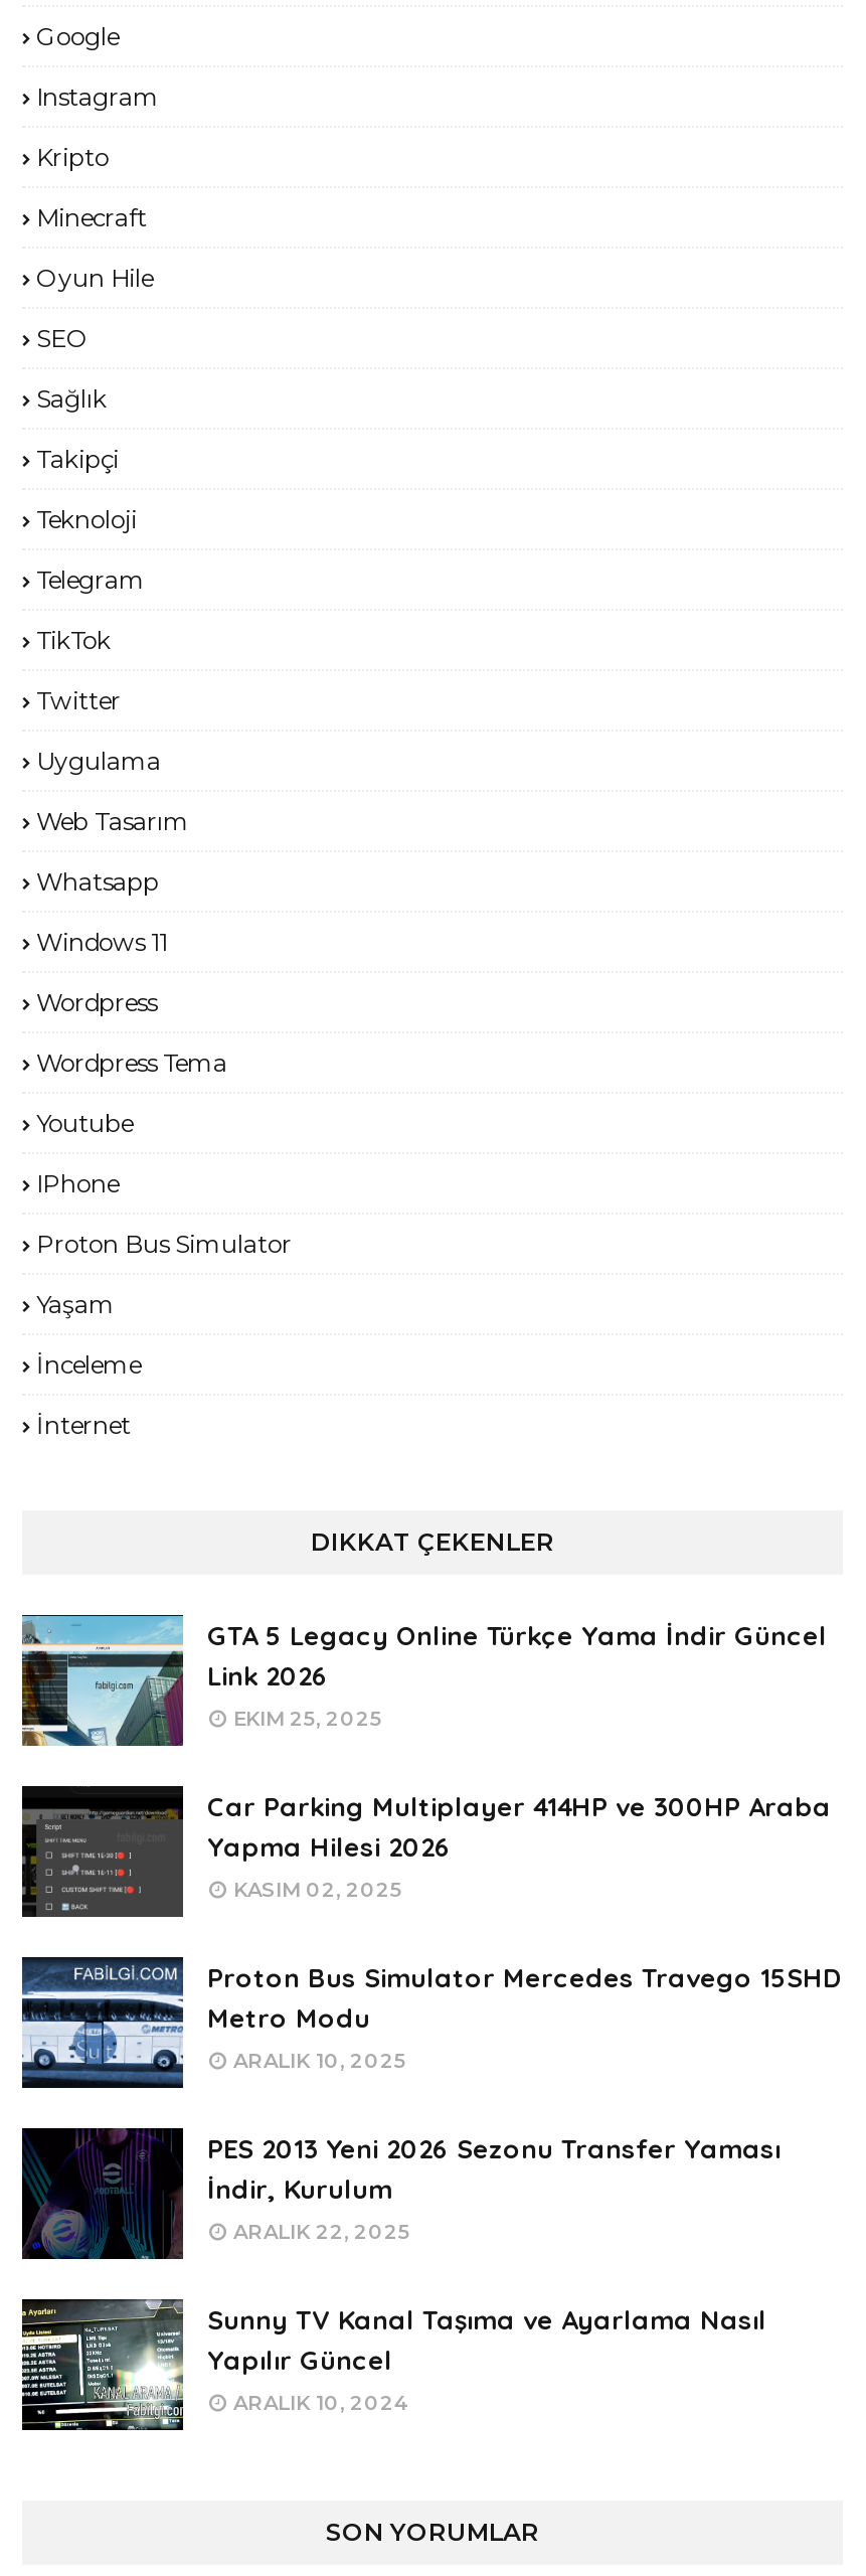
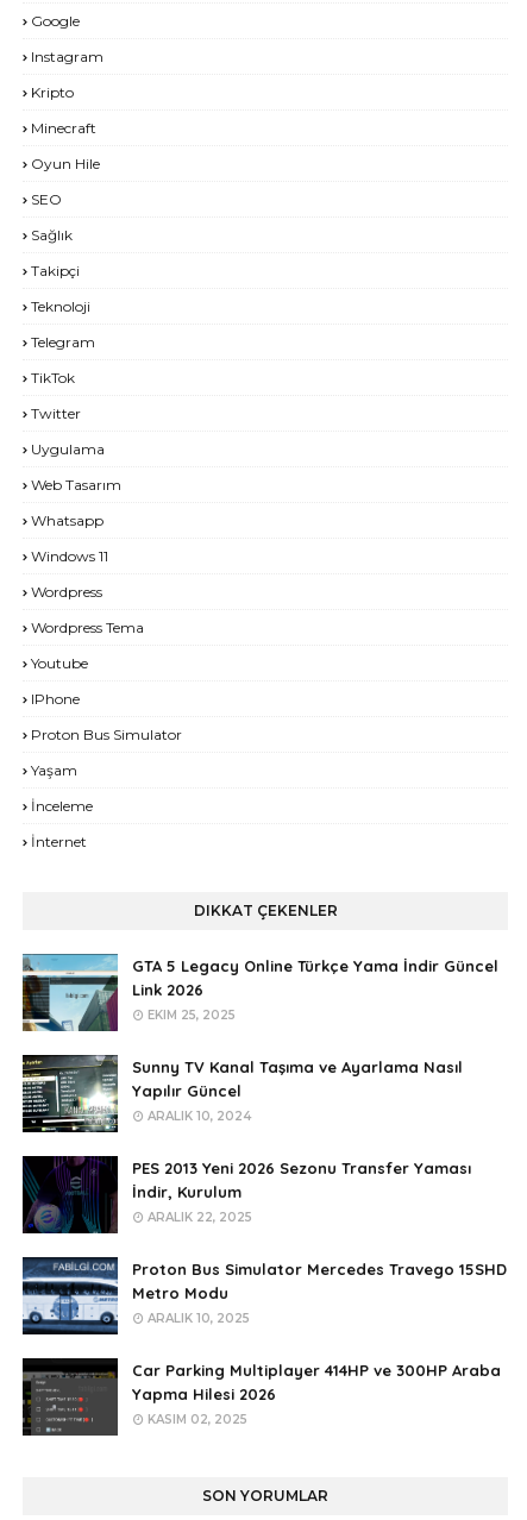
moved [22,1790,841,2259] -> [21,1156,507,1427]: [image] | PES 2013 Yeni 2026 Sezonu Transfer Yaması | İndir, Kurulum | ... | Yapma Hilesi 2026 | KASIM 02, 2025
moved [18,2295,766,2432] -> [20,1053,463,1133]: [image] | Sunny TV Kanal Taşıma ve Ayarlama Nasıl | Yapılır Güncel | ARALIK 10, 2024

